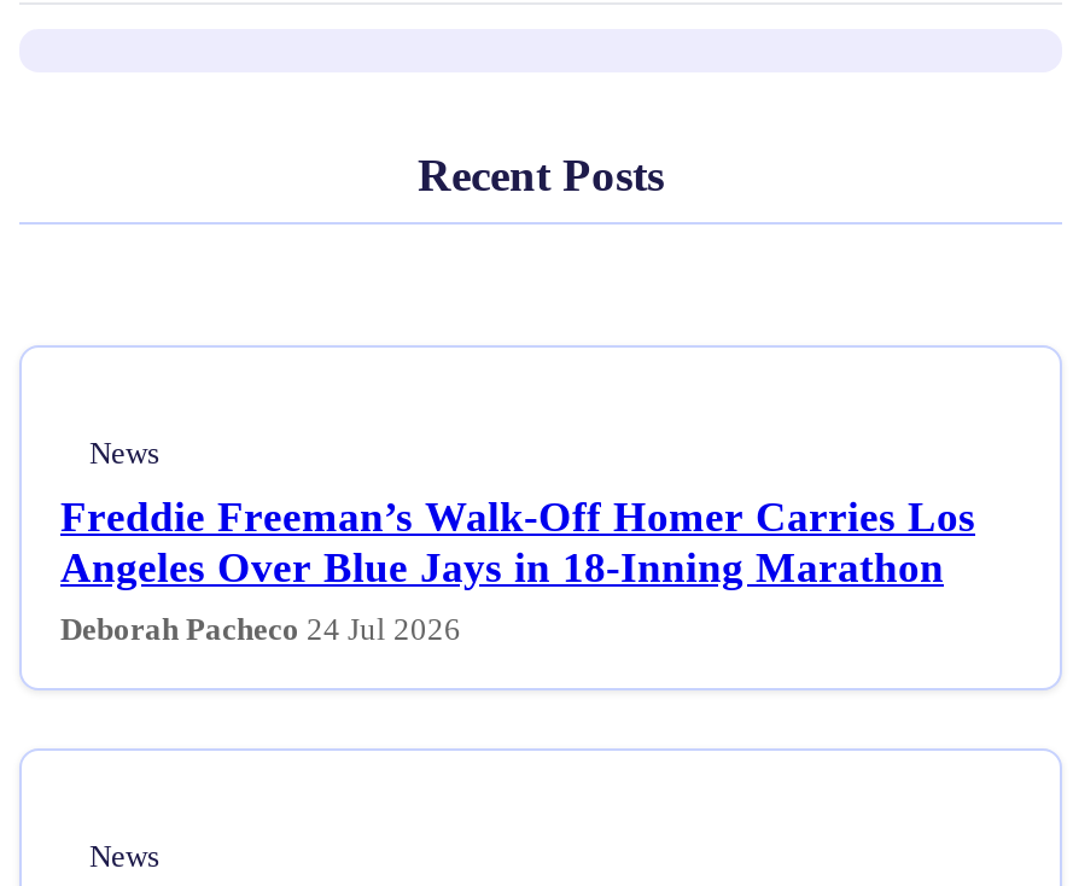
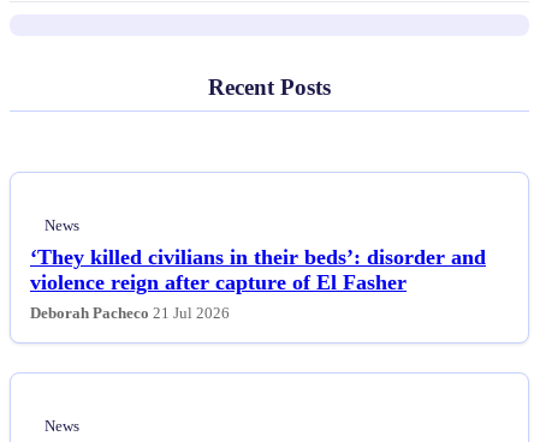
[60,493,975,647] Freddie Freeman’s Walk-Off Homer Carries Los | Angeles Over Blue Jays in 18-Inning Marathon | Deborah Pacheco 24 Jul 2026 -> [30,245,486,322] ‘They killed civilians in their beds’: disorder and | violence reign after capture of El Fasher | Deborah Pacheco 21 Jul 2026

